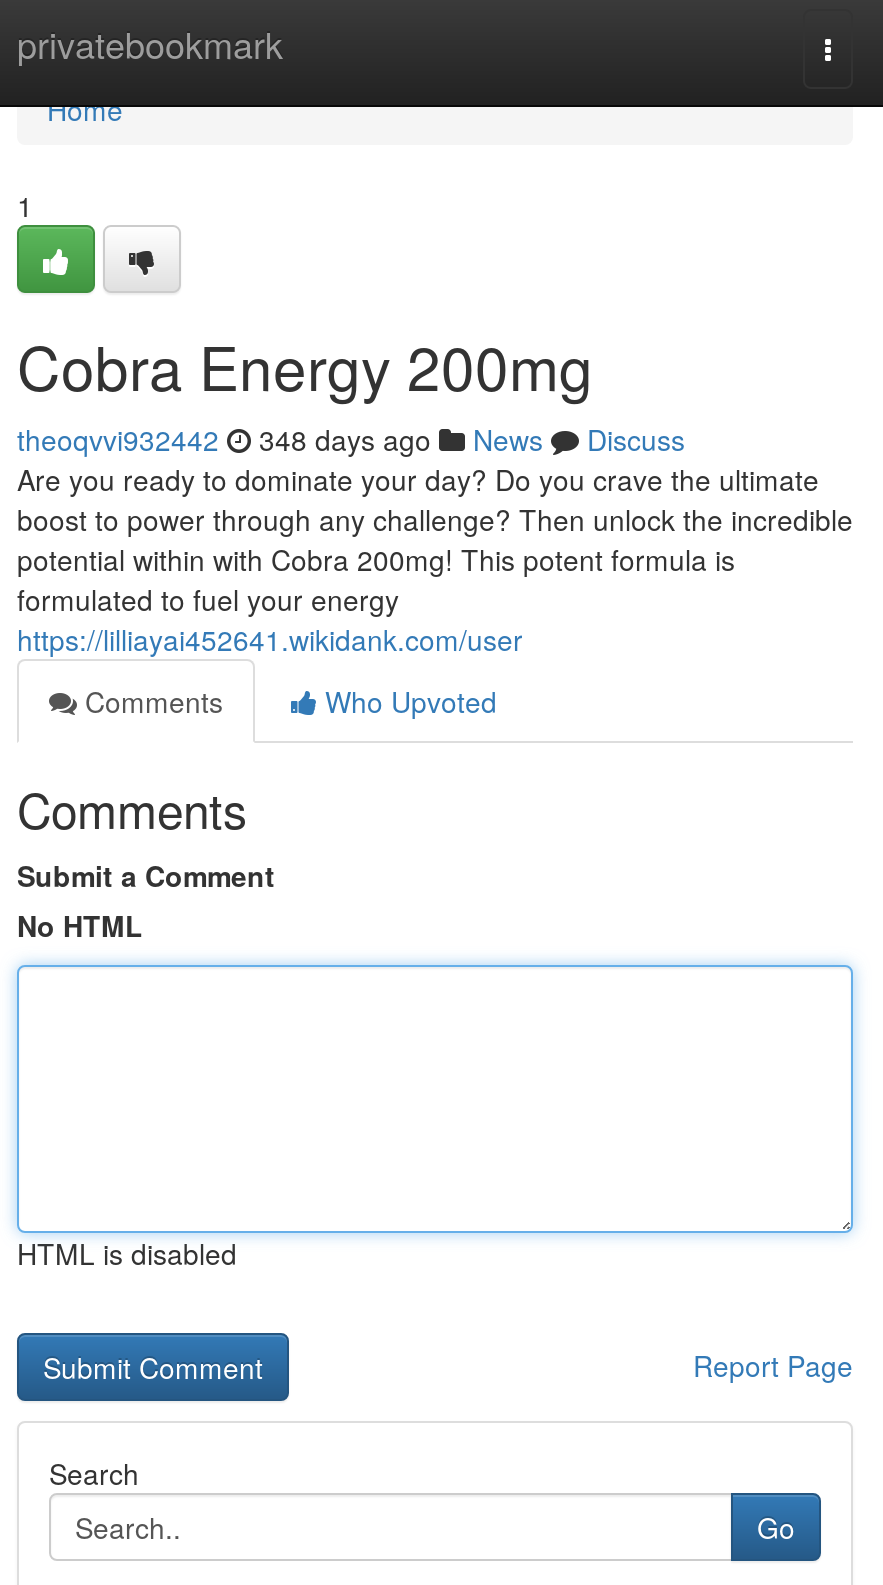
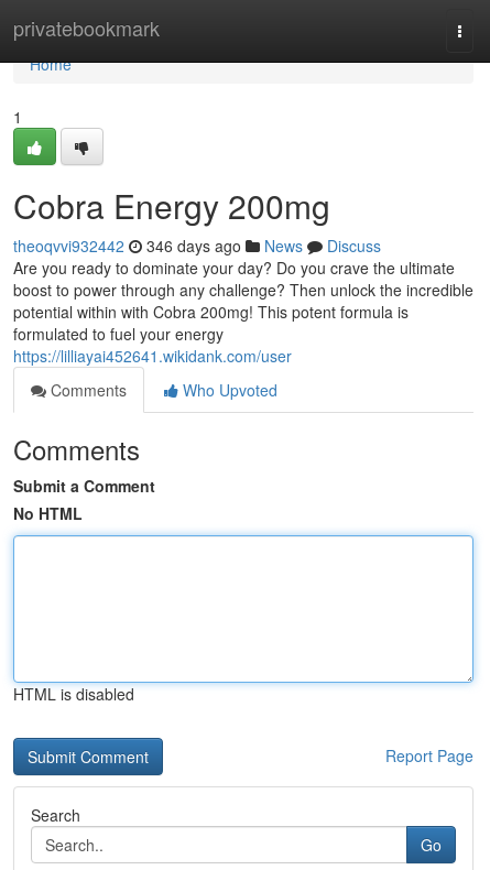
[17,419,685,459] theoqvvi932442 348 days ago News Discuss -> [13,235,381,257] theoqvvi932442 346 days ago News Discuss

